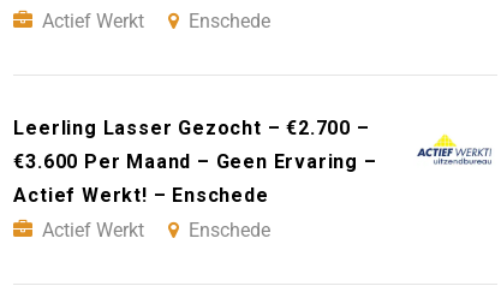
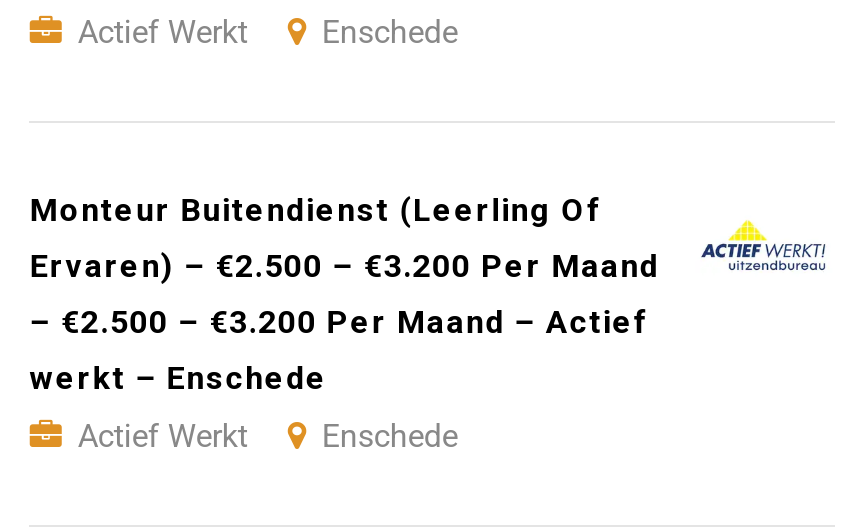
[14,117,377,207] Leerling Lasser Gezocht – €2.700 – | €3.600 Per Maand – Geen Ervaring – | Actief Werkt! – Enschede -> [30,191,659,397] Monteur Buitendienst (Leerling Of | Ervaren) – €2.500 – €3.200 Per Maand | – €2.500 – €3.200 Per Maand – Actief | werkt – Enschede

